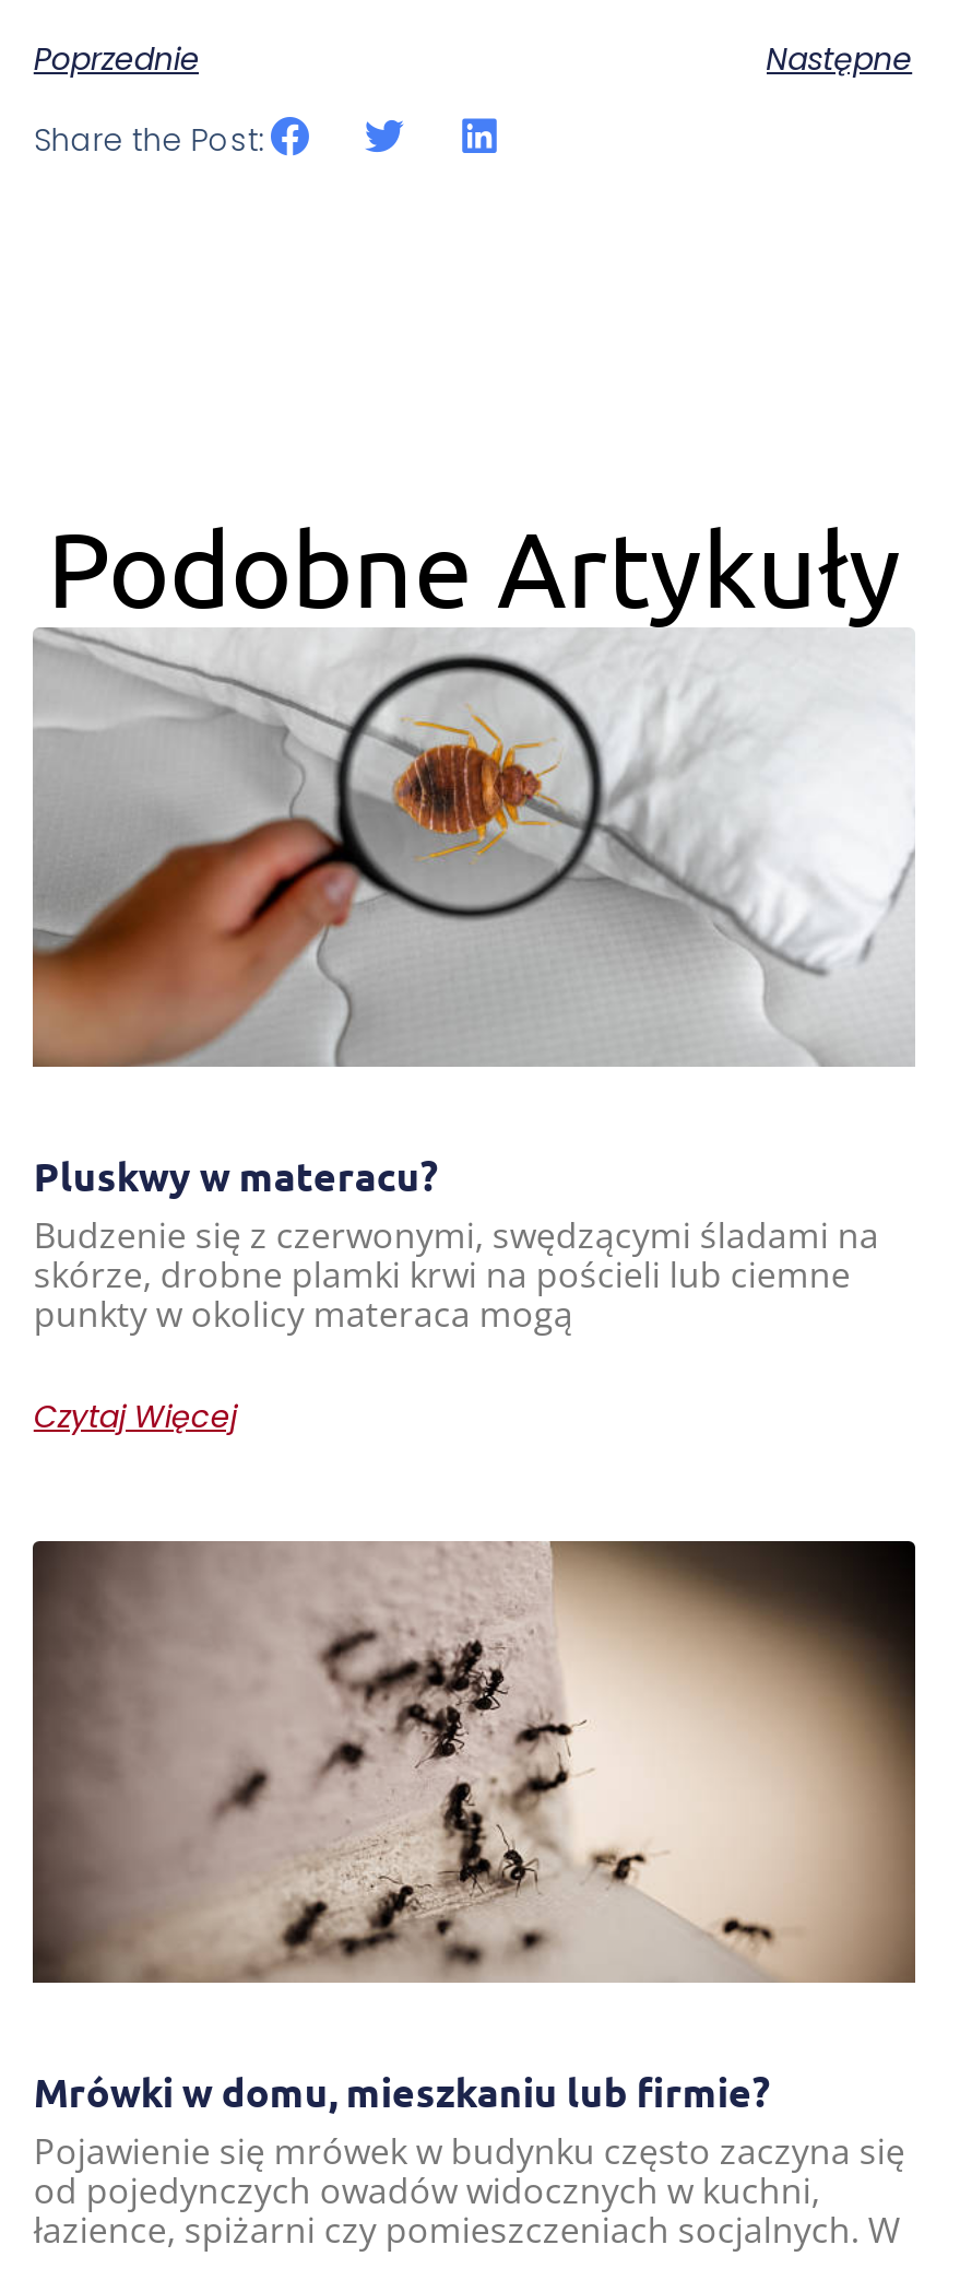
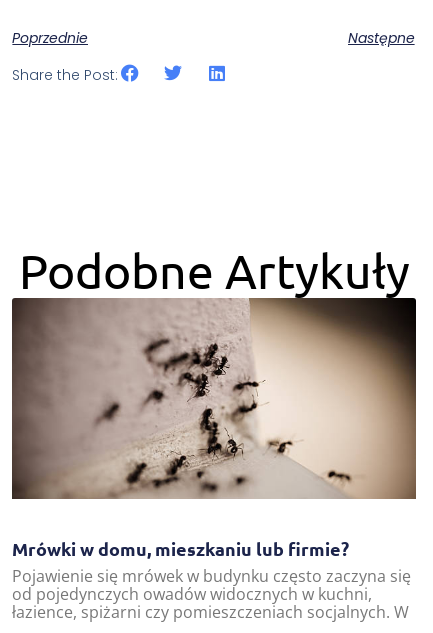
[31,630,915,1439] [image] | Pluskwy w materacu? | Budzenie się z czerwonymi, swędzącymi śladami na | skórze, drobne plamki krwi na pościeli lub ciemne | punkty w okolicy materaca mogą | Czytaj Więcej -> none

